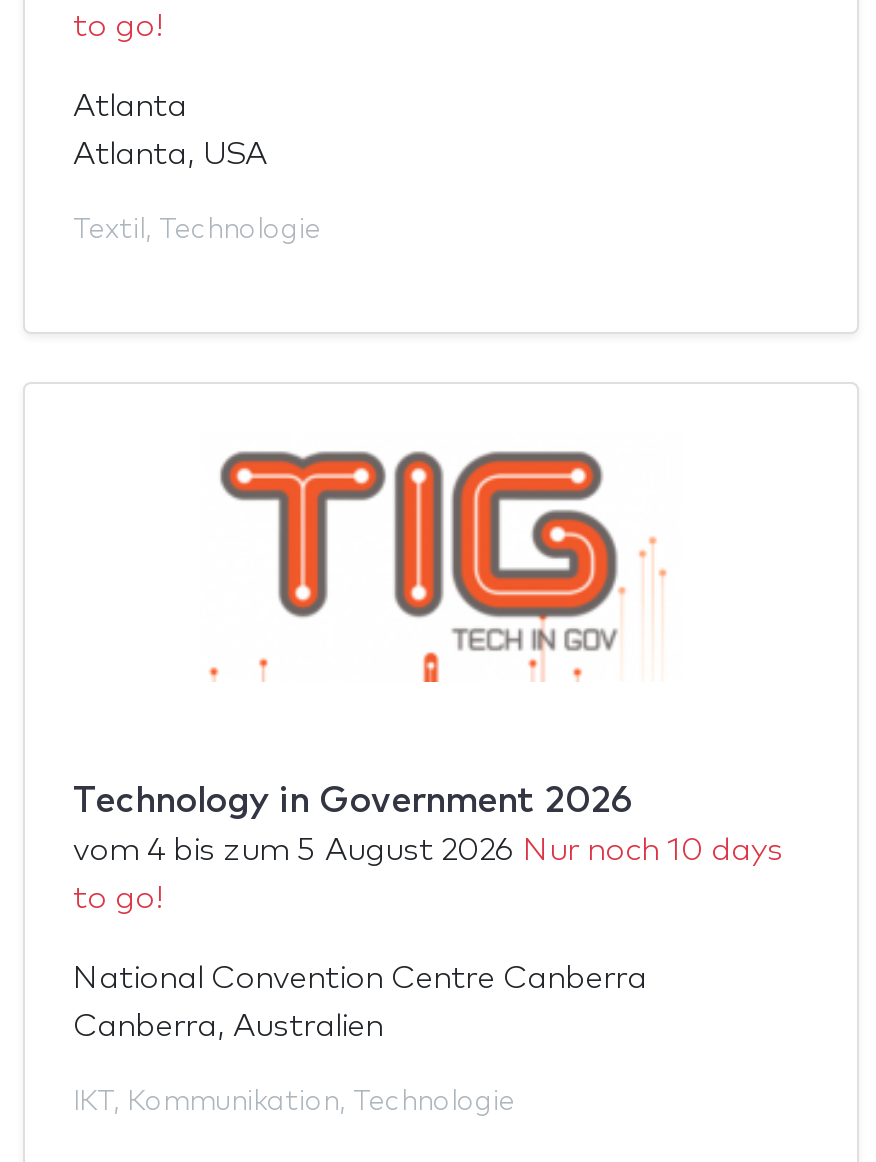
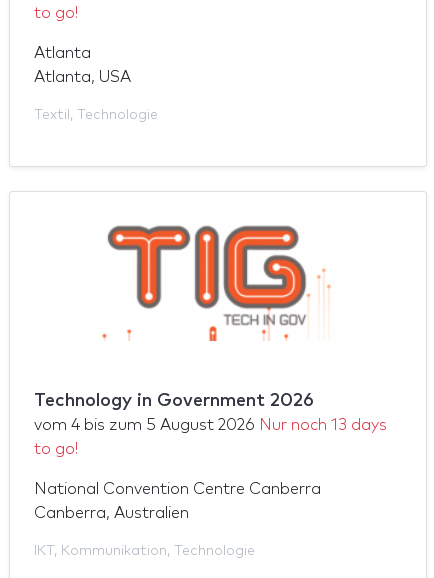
[73,834,783,866] vom 4 bis zum 5 August 2026 Nur noch 10 days -> [34,417,387,433] vom 4 bis zum 5 August 2026 Nur noch 13 days

